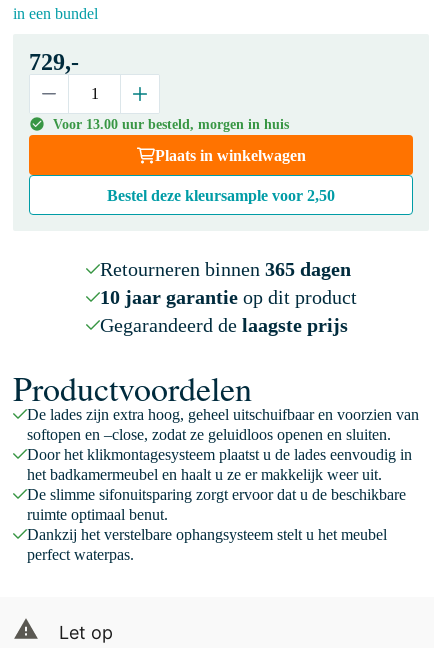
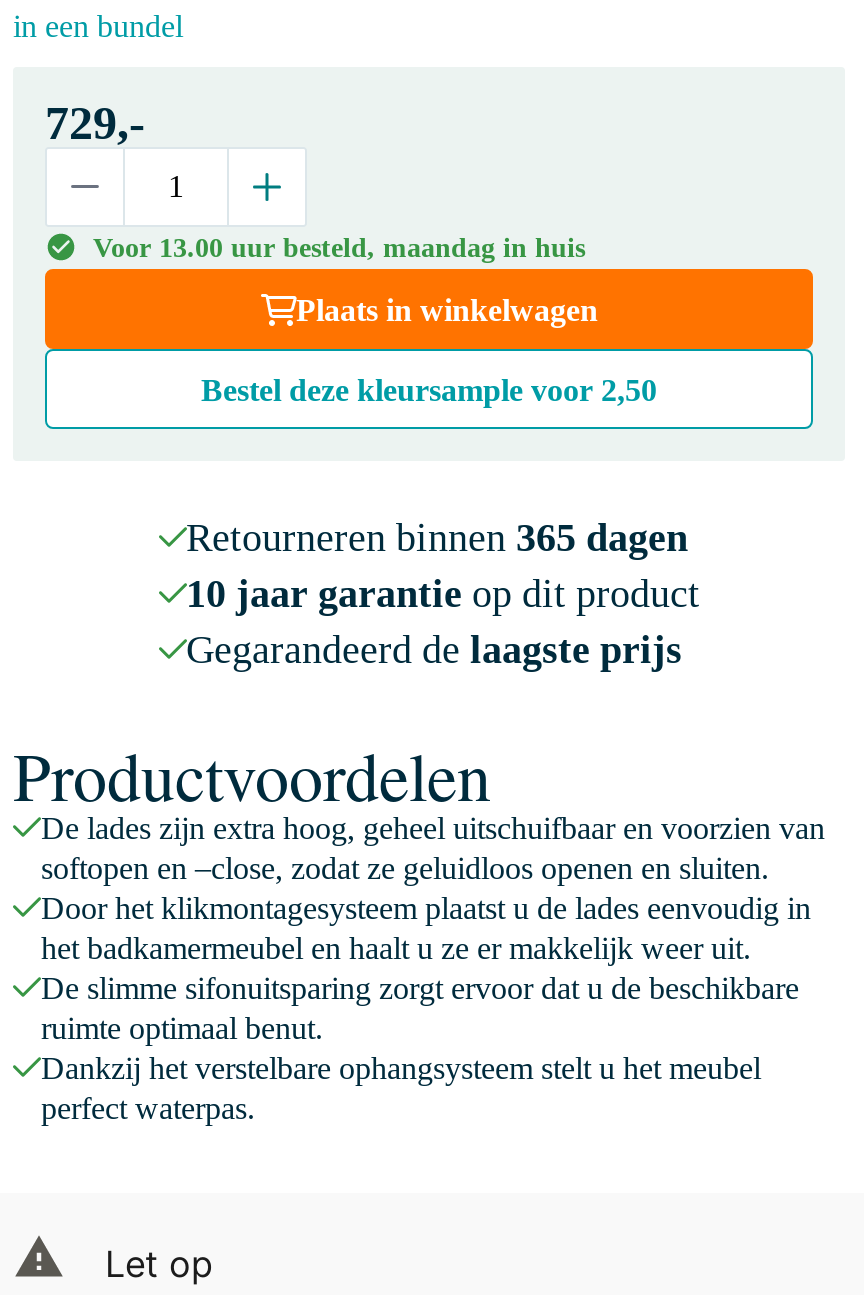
[53,117,289,132] Voor 13.00 uur besteld, morgen in huis -> [93,233,585,263] Voor 13.00 uur besteld, maandag in huis

